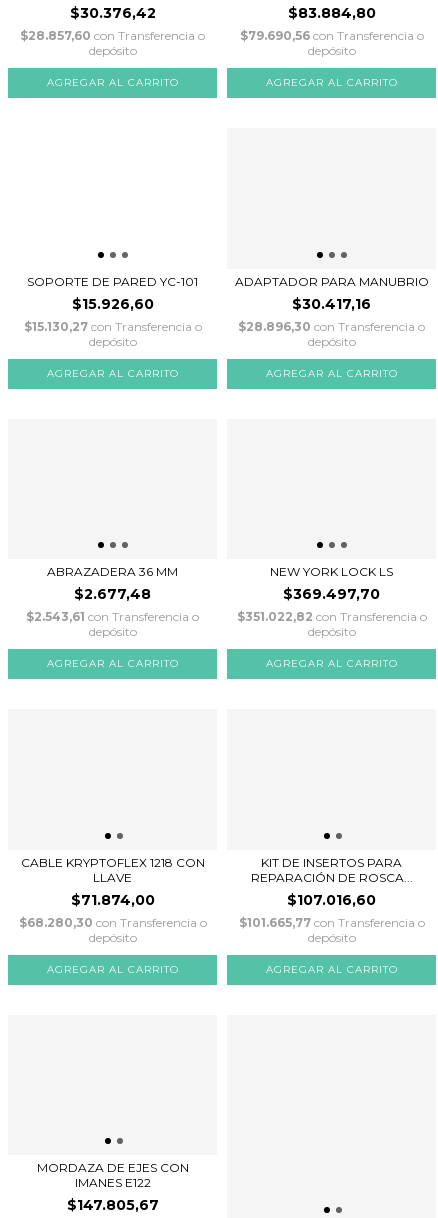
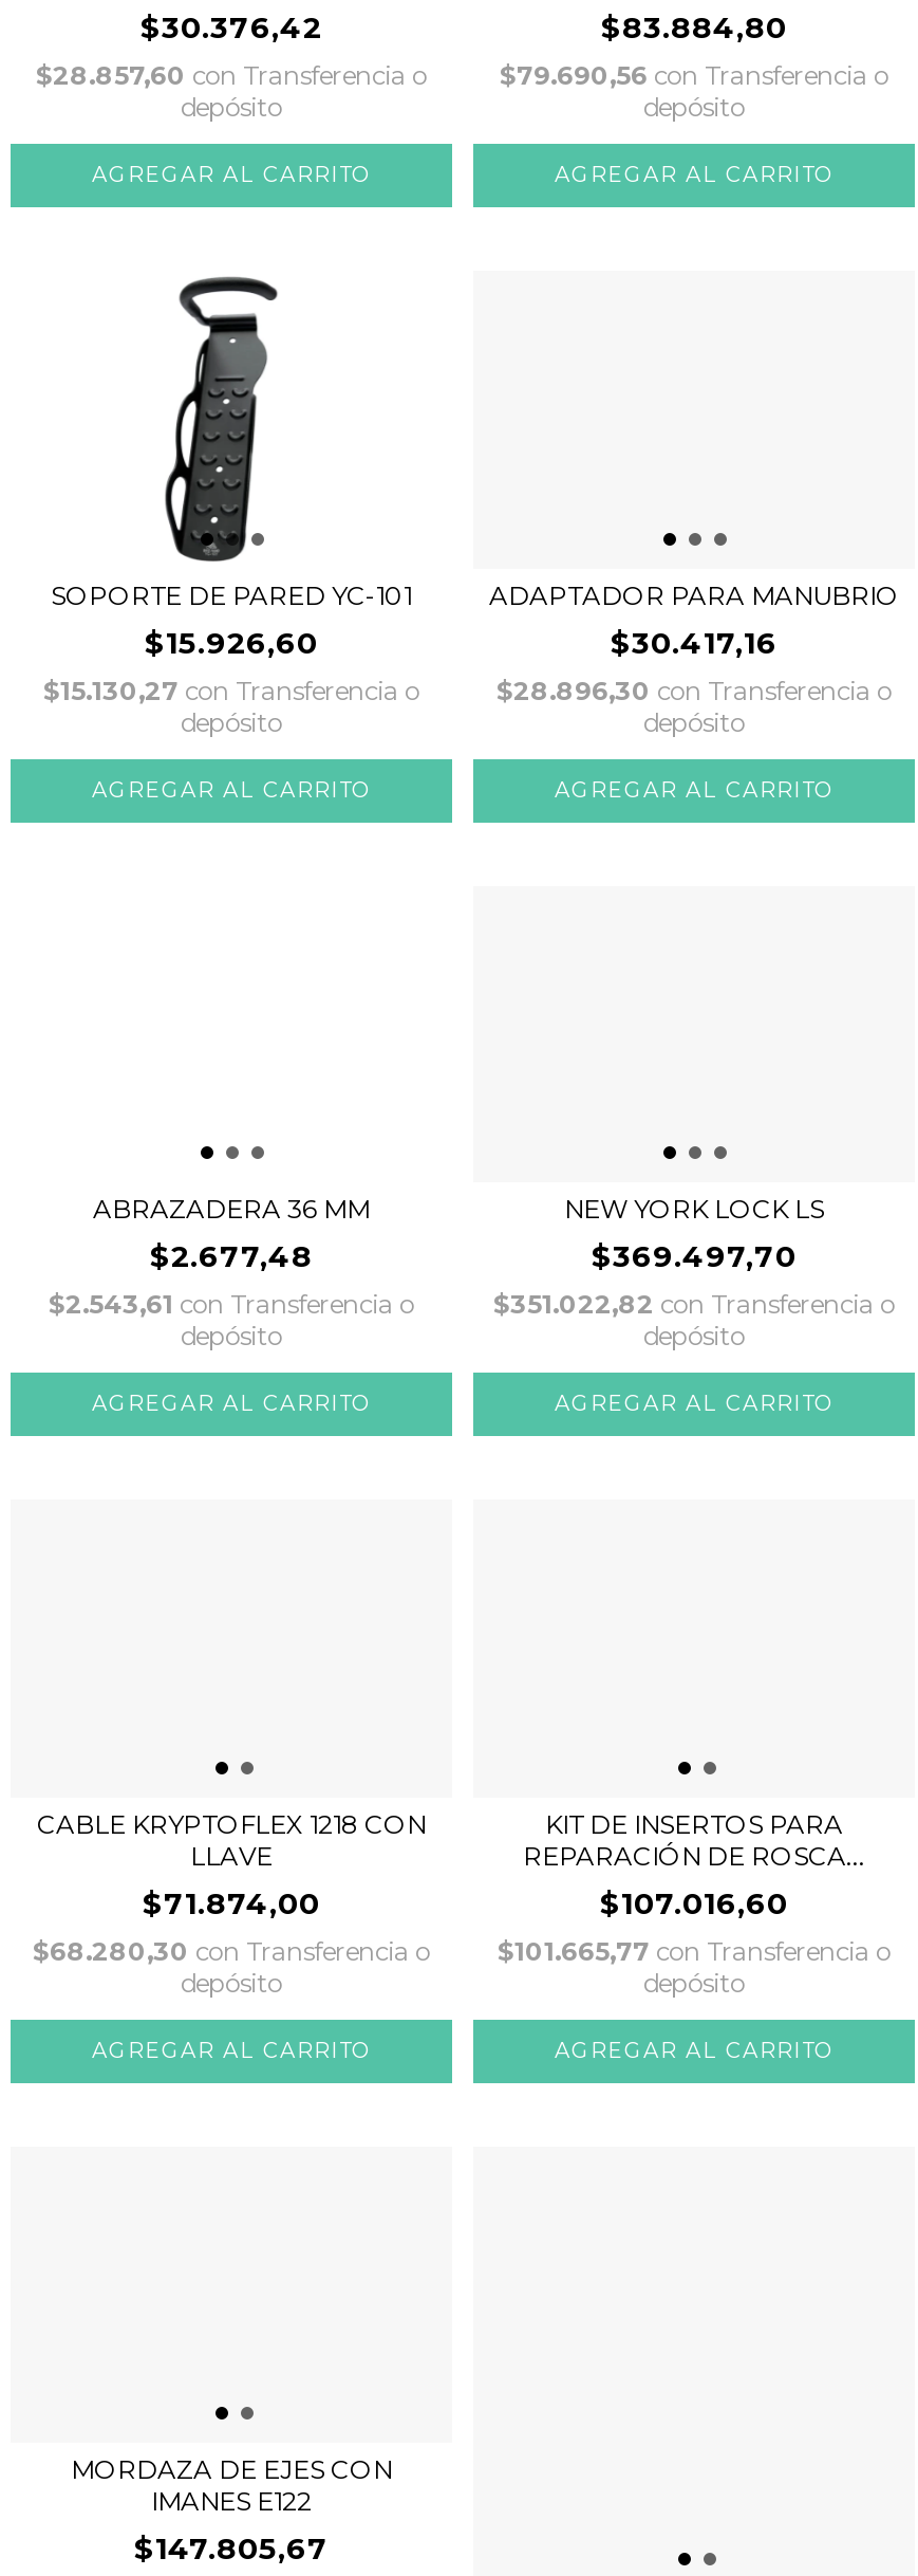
none -> [163,275,279,565] [image]

